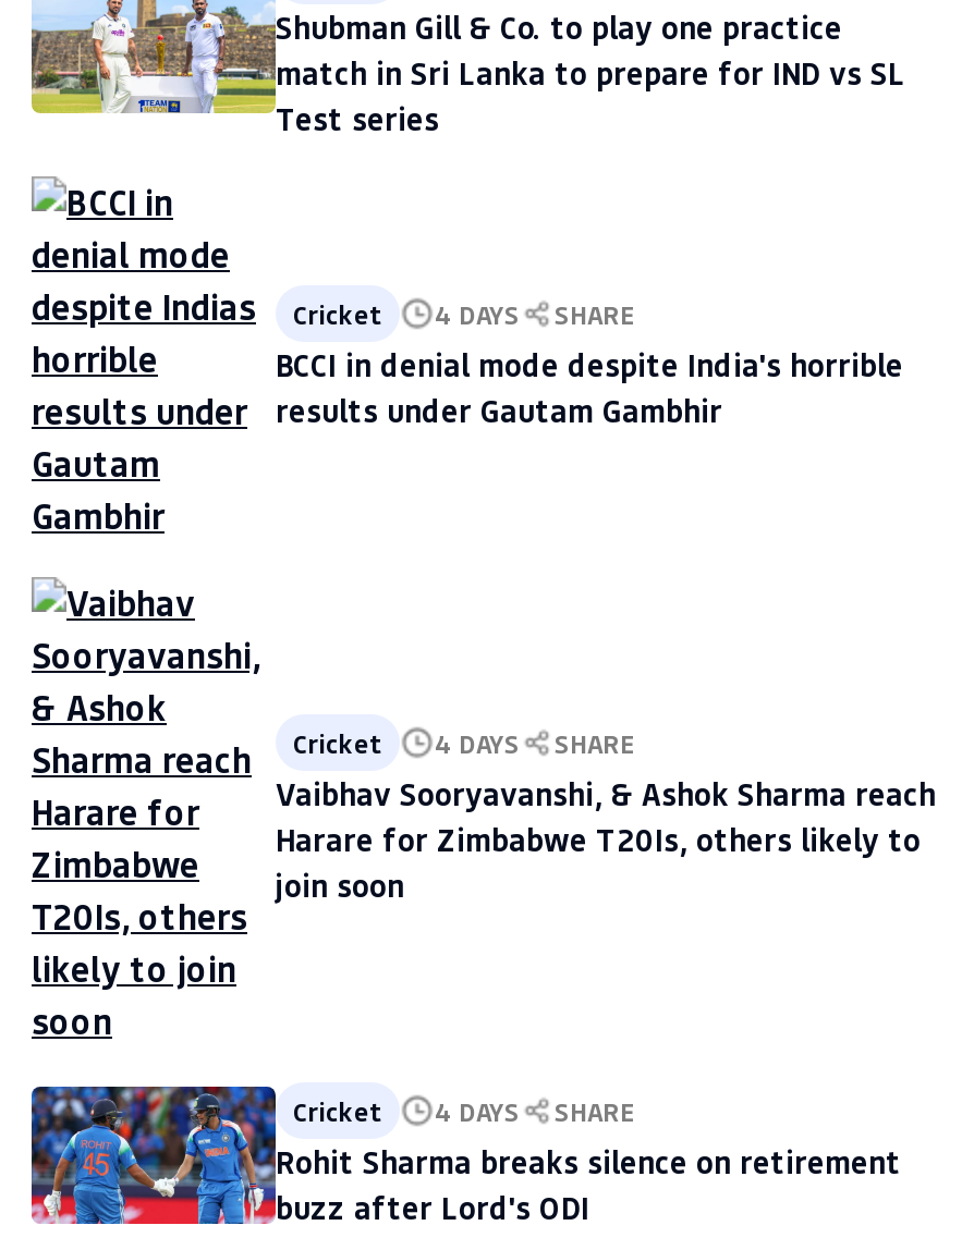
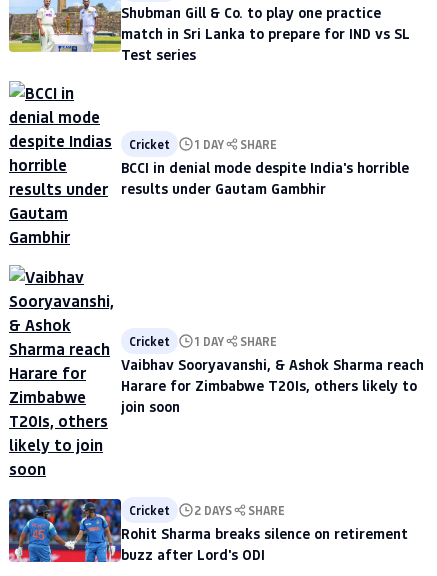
[293,295,635,330] Cricket 4 DAYS SHARE -> [129,135,277,151] Cricket 1 DAY SHARE
[293,725,635,760] Cricket 4 DAYS SHARE -> [129,333,277,349] Cricket 1 DAY SHARE
[293,1092,635,1127] Cricket 4 DAYS SHARE -> [129,501,285,517] Cricket 2 DAYS SHARE

